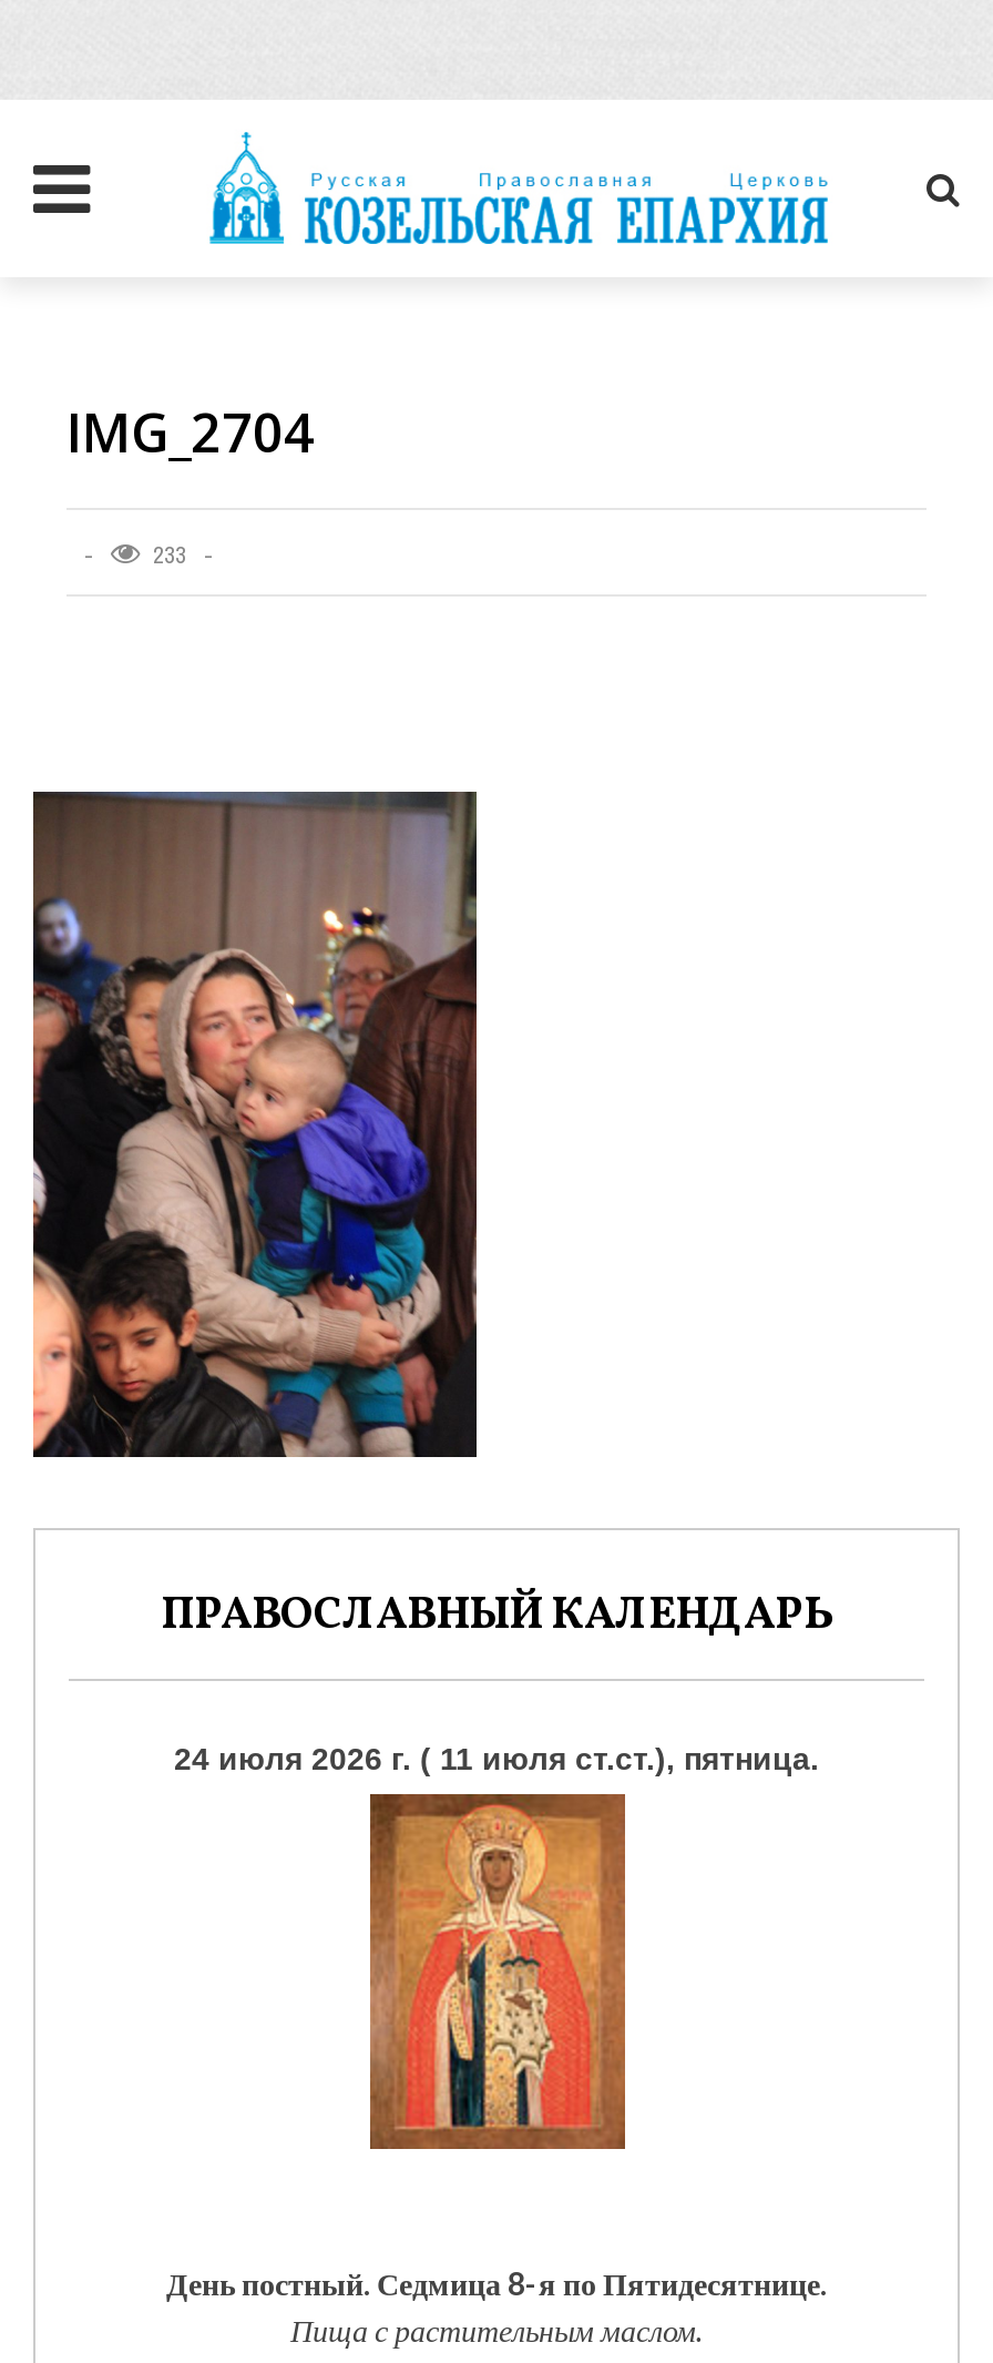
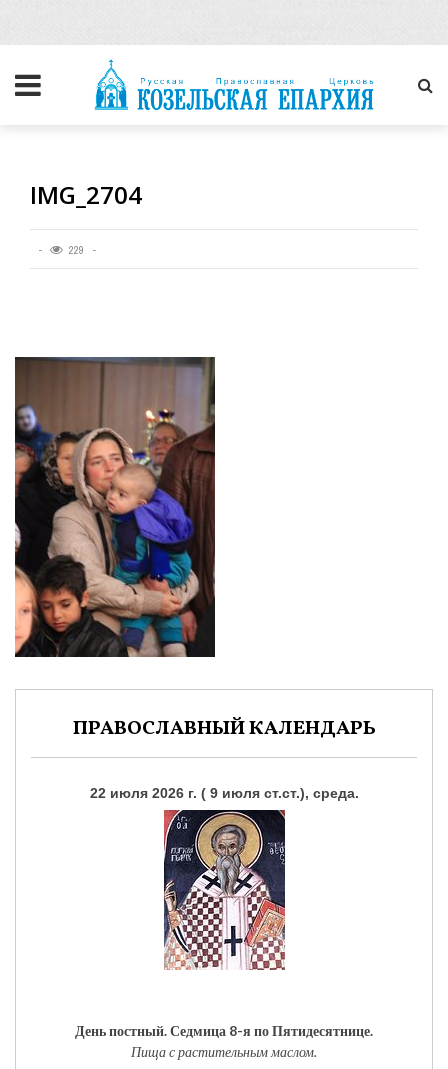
[153,539,186,570] 233 -> [69,243,84,257] 229
[174,1740,819,1776] 24 июля 2026 г. ( 11 июля ст.ст.), пятница. -> [89,785,358,801] 22 июля 2026 г. ( 9 июля ст.ст.), среда.
[364,1794,632,2151] [image] -> [163,809,286,971] [image]

